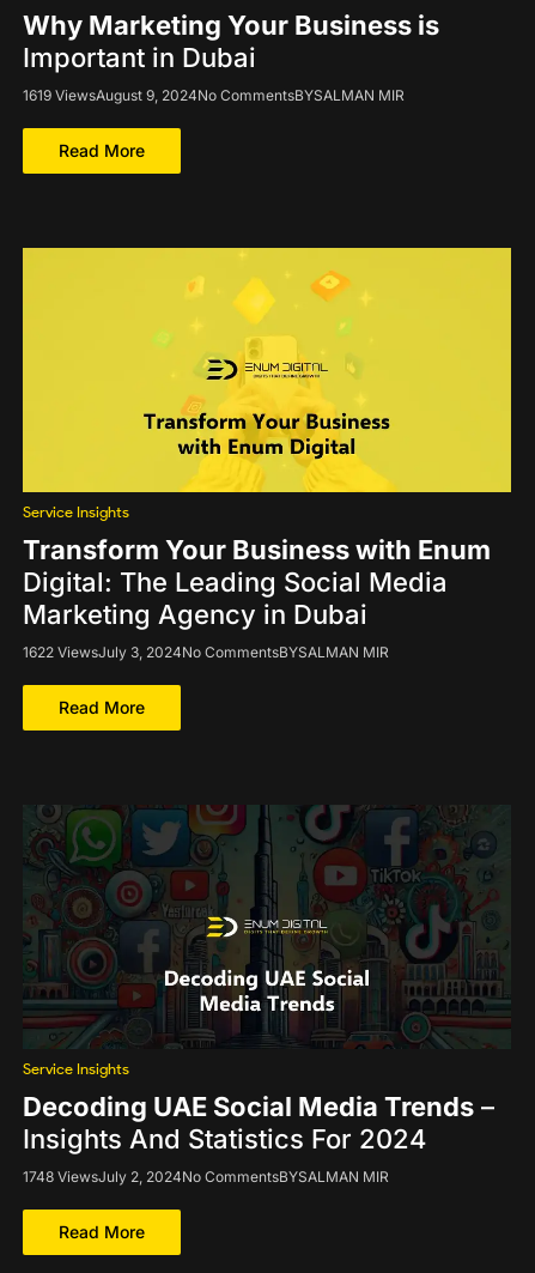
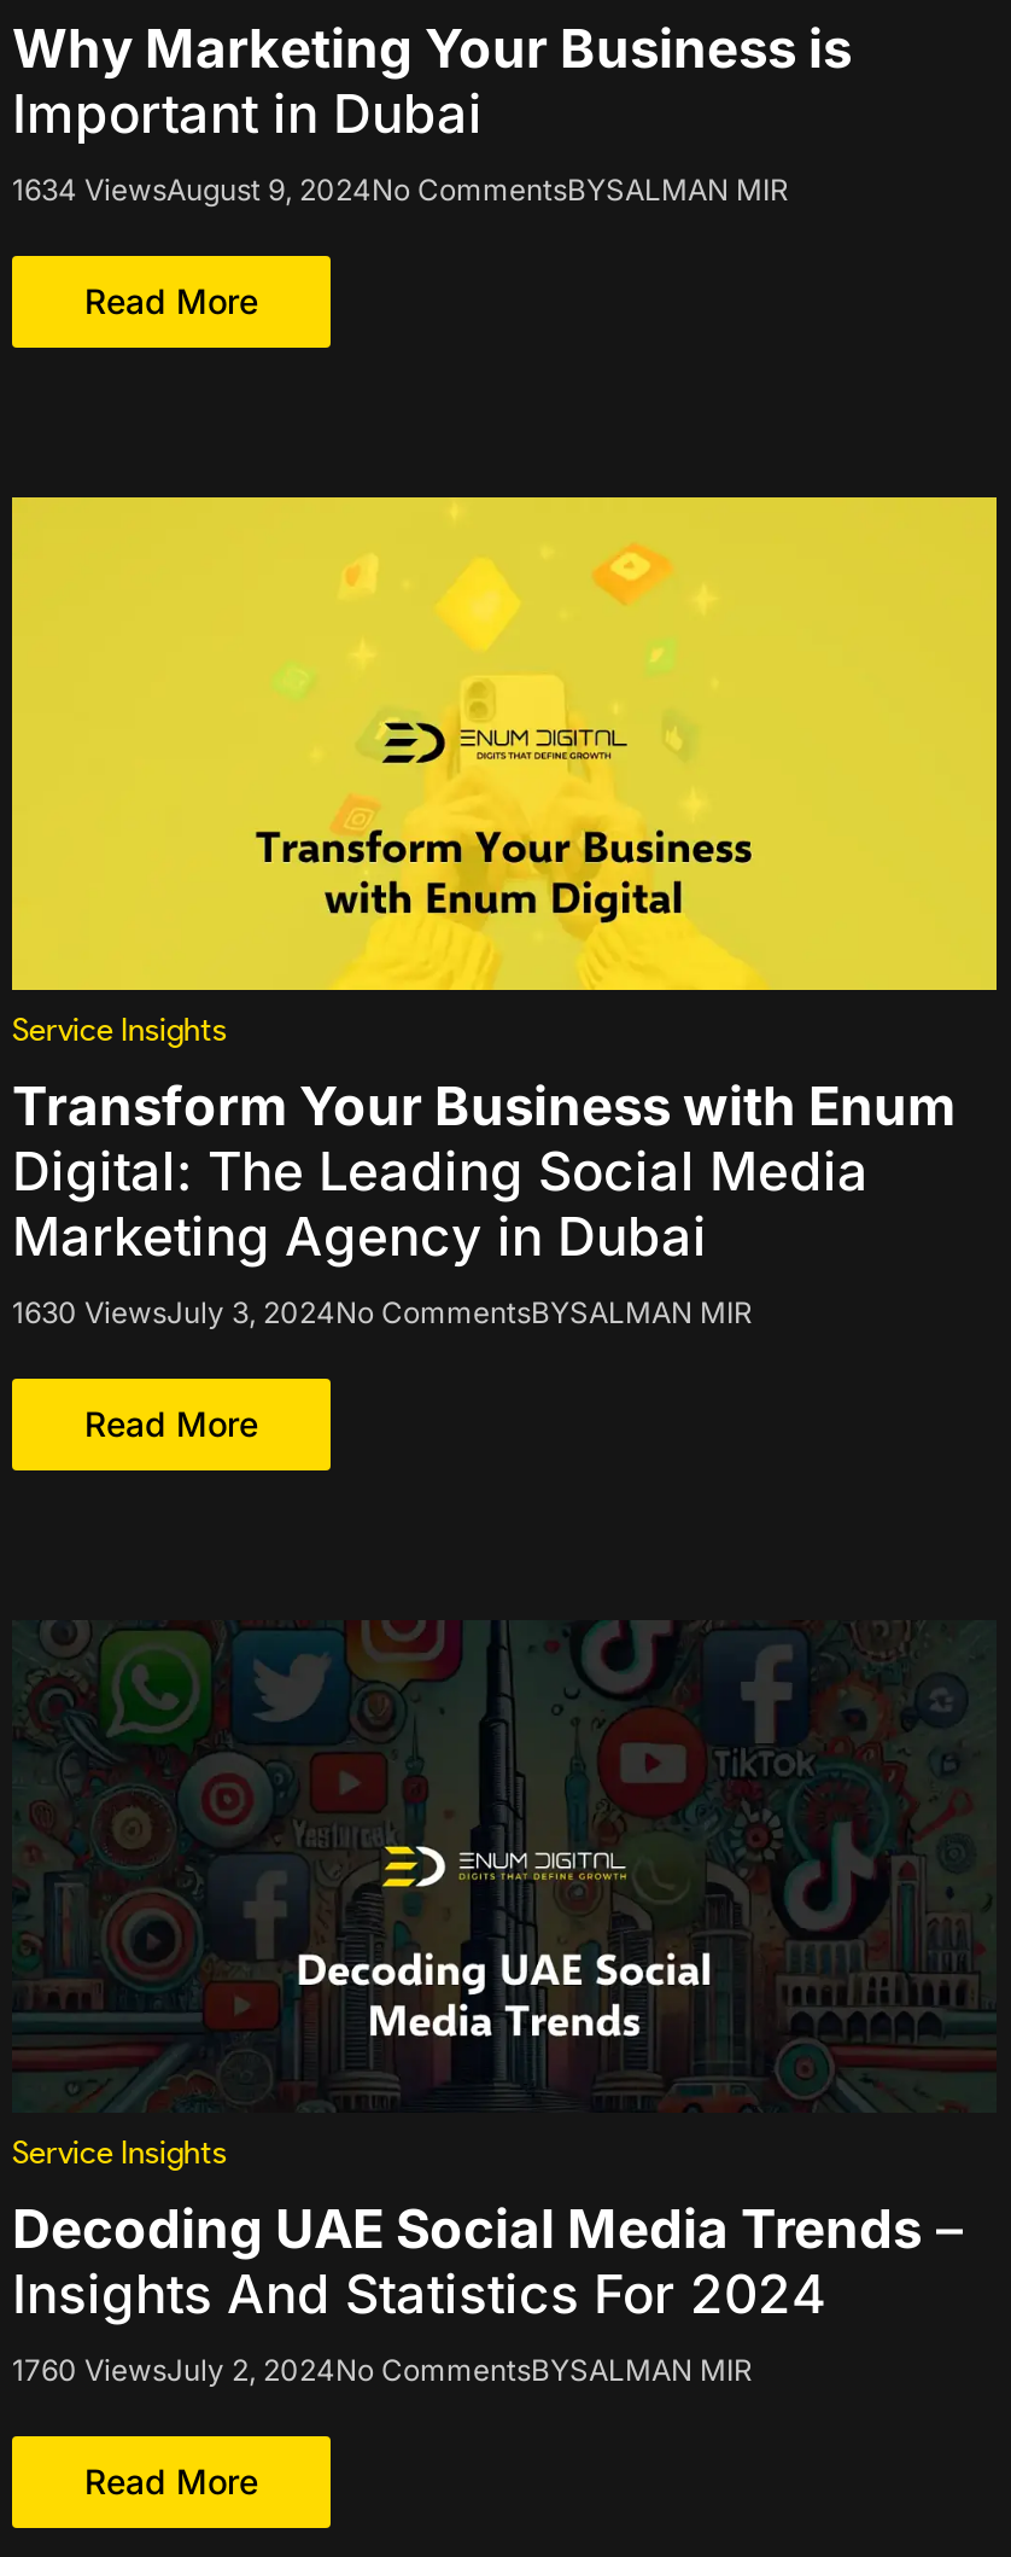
[23,86,405,104] 1619 ViewsAugust 9, 2024No CommentsBYSALMAN MIR -> [12,171,789,208] 1634 ViewsAugust 9, 2024No CommentsBYSALMAN MIR
[23,643,389,661] 1622 ViewsJuly 3, 2024No CommentsBYSALMAN MIR -> [12,1294,753,1330] 1630 ViewsJuly 3, 2024No CommentsBYSALMAN MIR
[23,1168,389,1186] 1748 ViewsJuly 2, 2024No CommentsBYSALMAN MIR -> [12,2352,753,2388] 1760 ViewsJuly 2, 2024No CommentsBYSALMAN MIR

